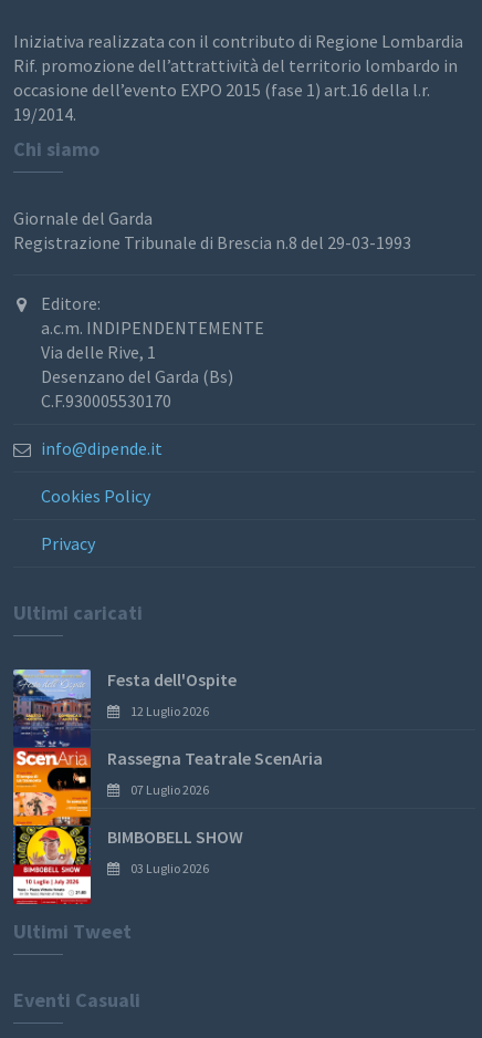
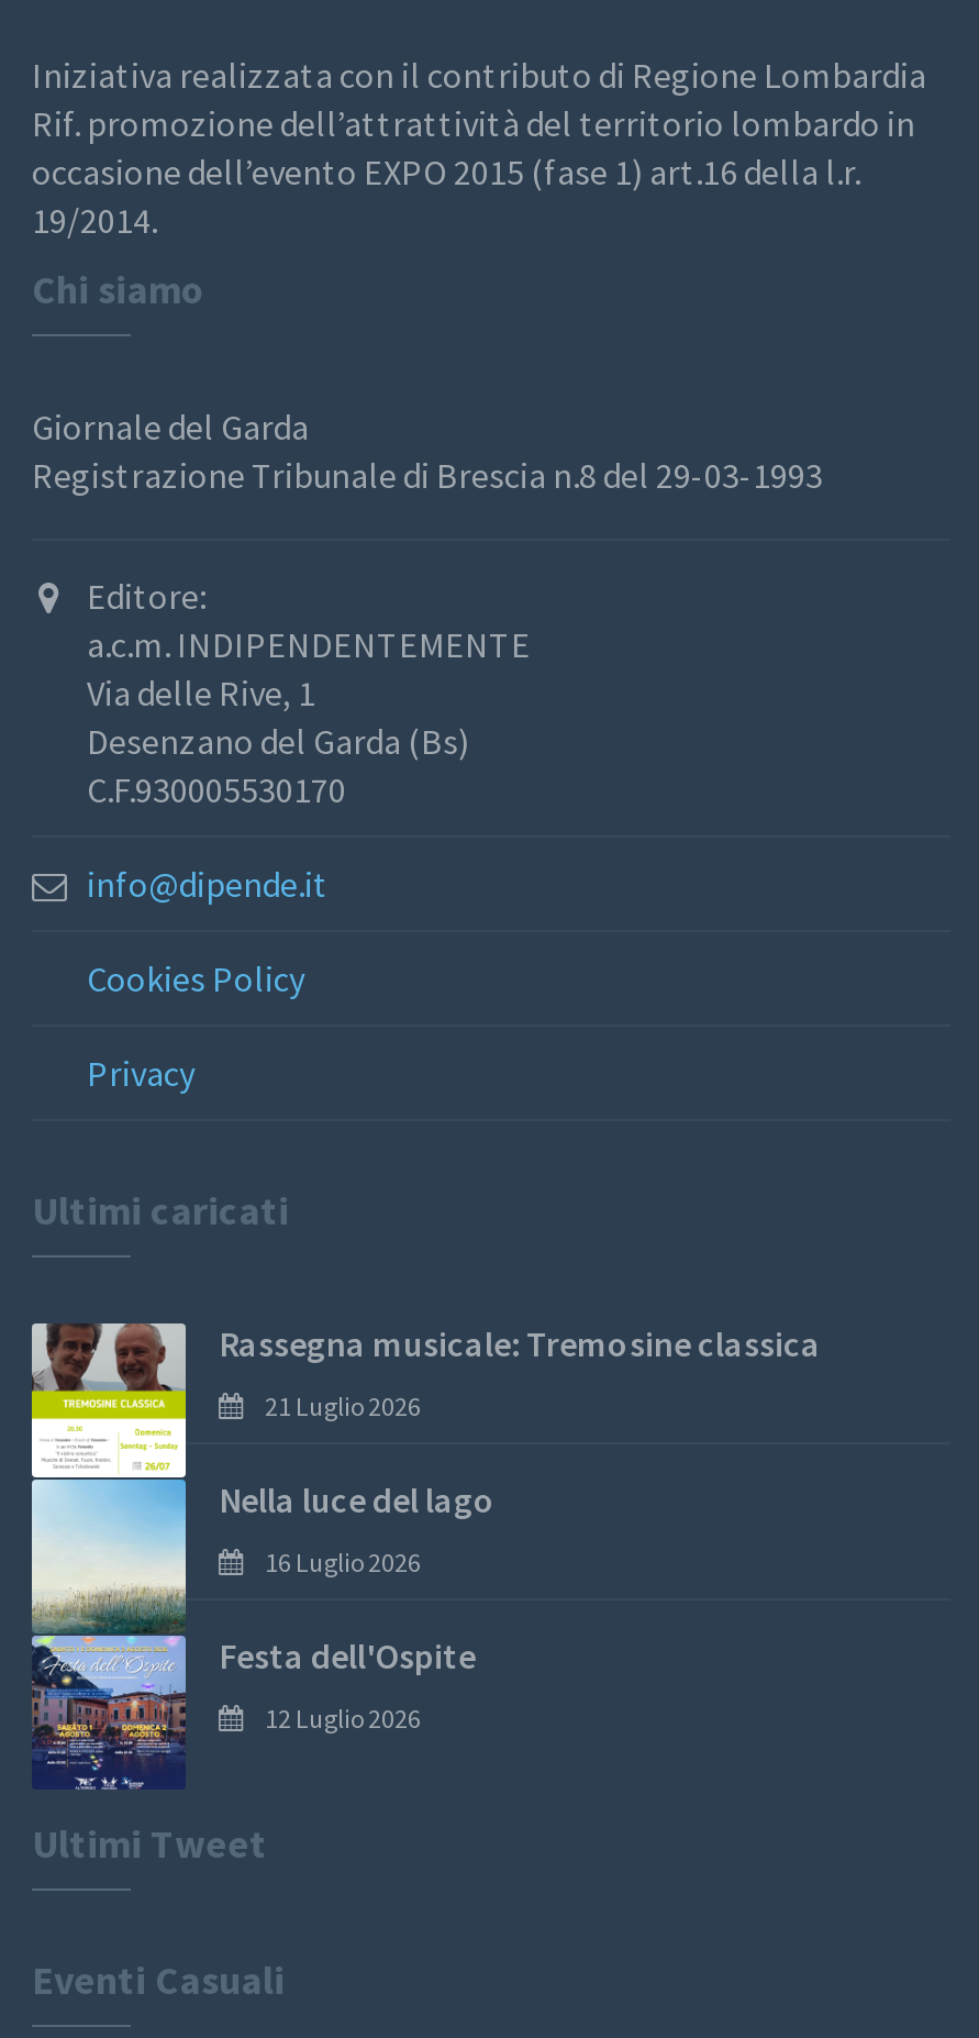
none -> [219,1321,821,1579] Rassegna musicale: Tremosine classica | 21 Luglio 2026 | Nella luce del lago | 16 Luglio 2026
moved [107,668,237,719] -> [219,1633,476,1735]: Festa dell'Ospite | 12 Luglio 2026
[12,747,92,905] [image] -> [30,1321,188,1633] [image]
[107,747,323,876] Rassegna Teatrale ScenAria | 07 Luglio 2026 | BIMBOBELL SHOW | 03 Luglio 2026 -> none

